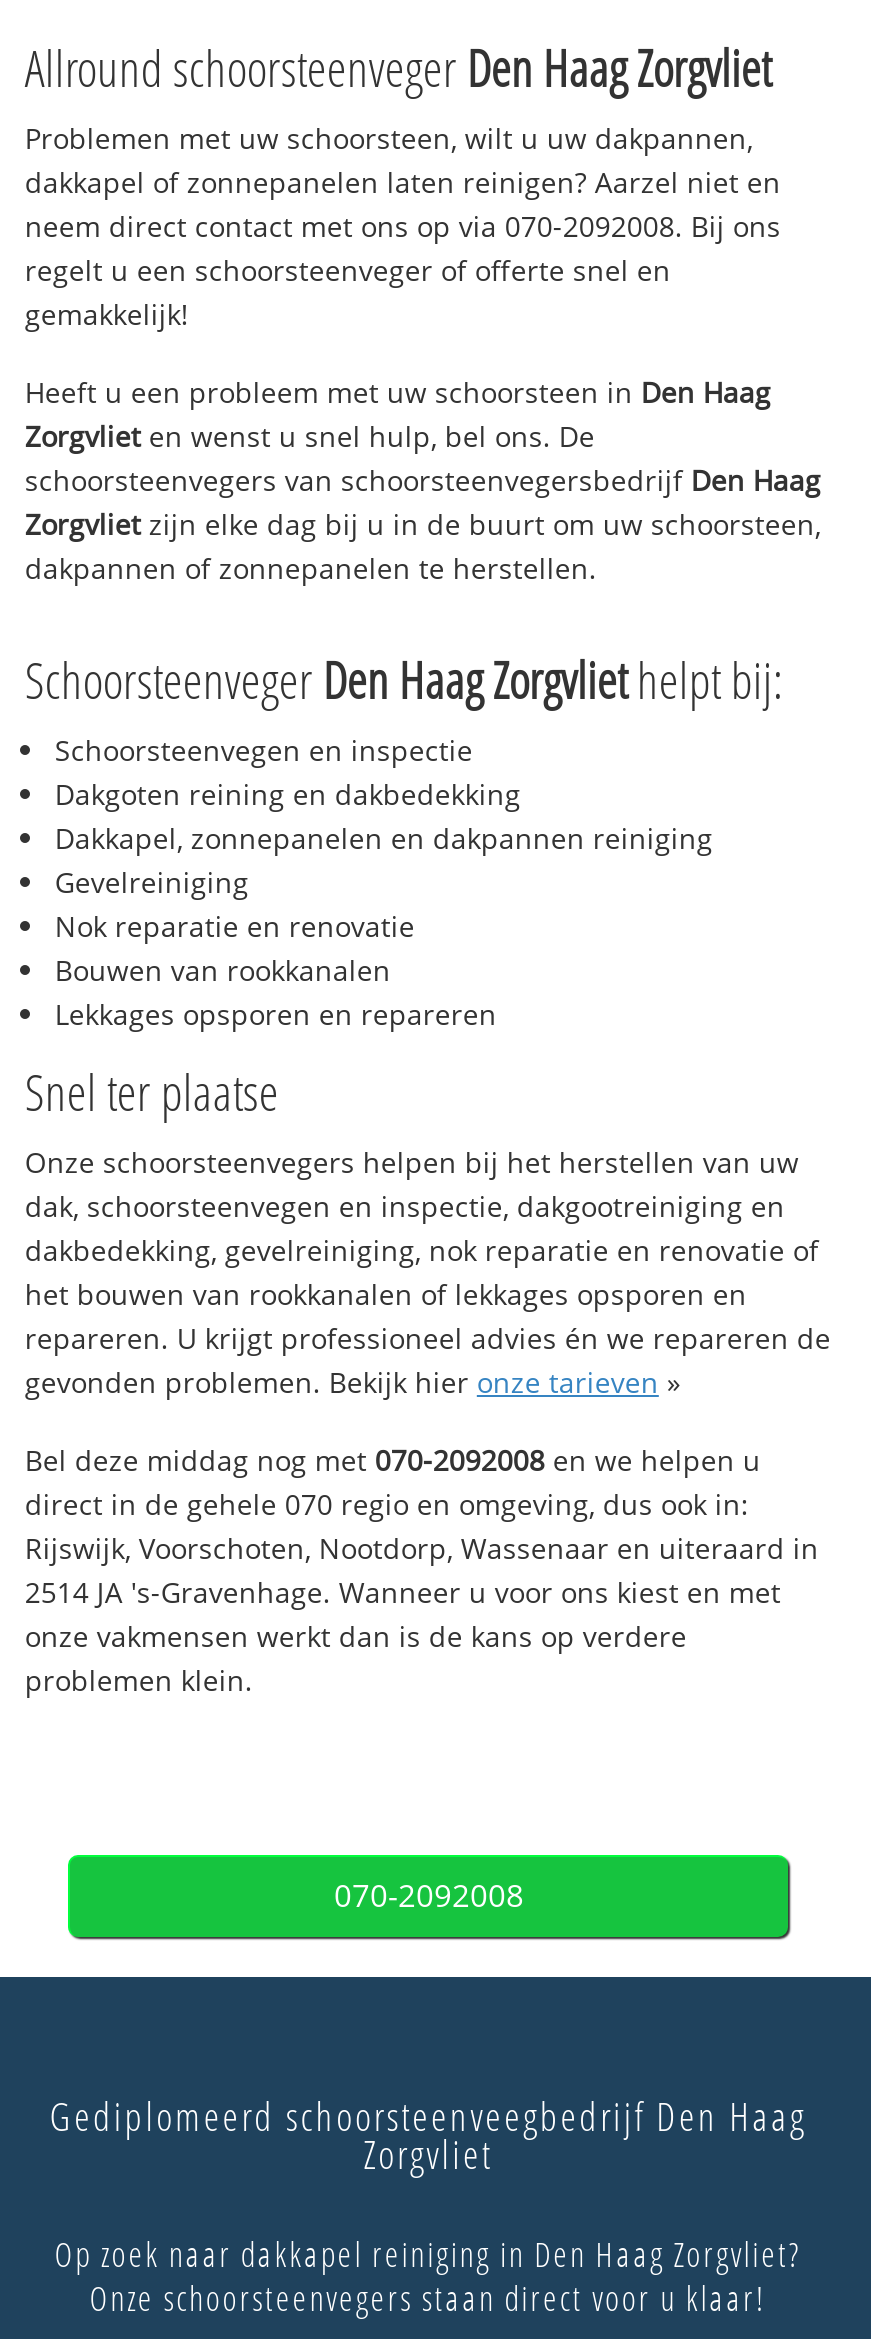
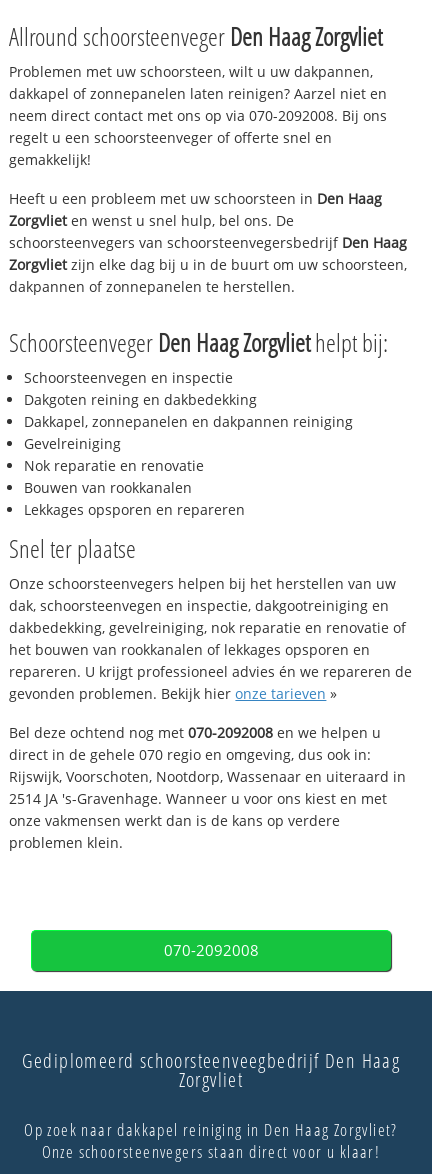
[25,1440,761,1478] Bel deze middag nog met 070-2092008 en we helpen u -> [9,723,381,742] Bel deze ochtend nog met 070-2092008 en we helpen u

